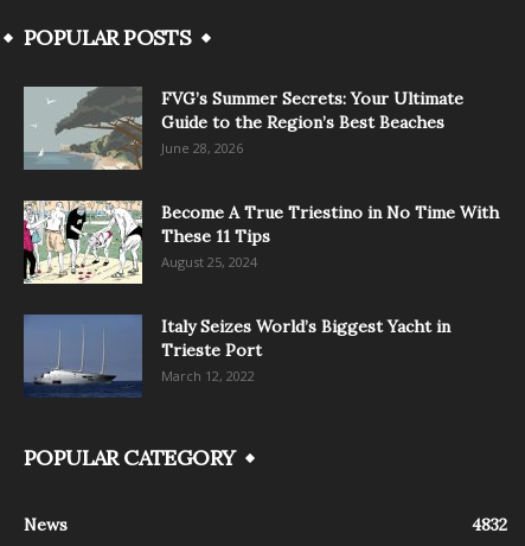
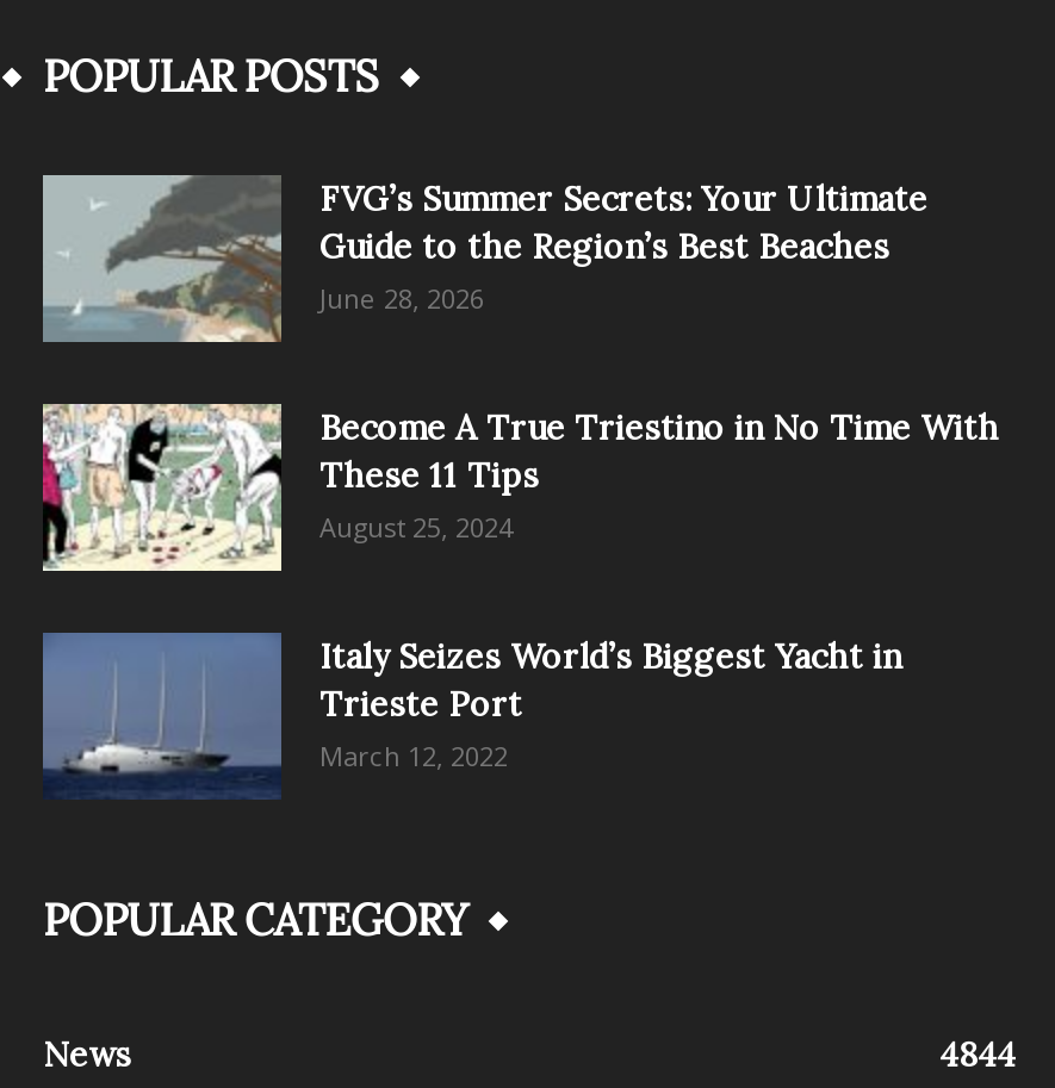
[472,515,507,536] 4832 -> [939,1034,1016,1077] 4844

